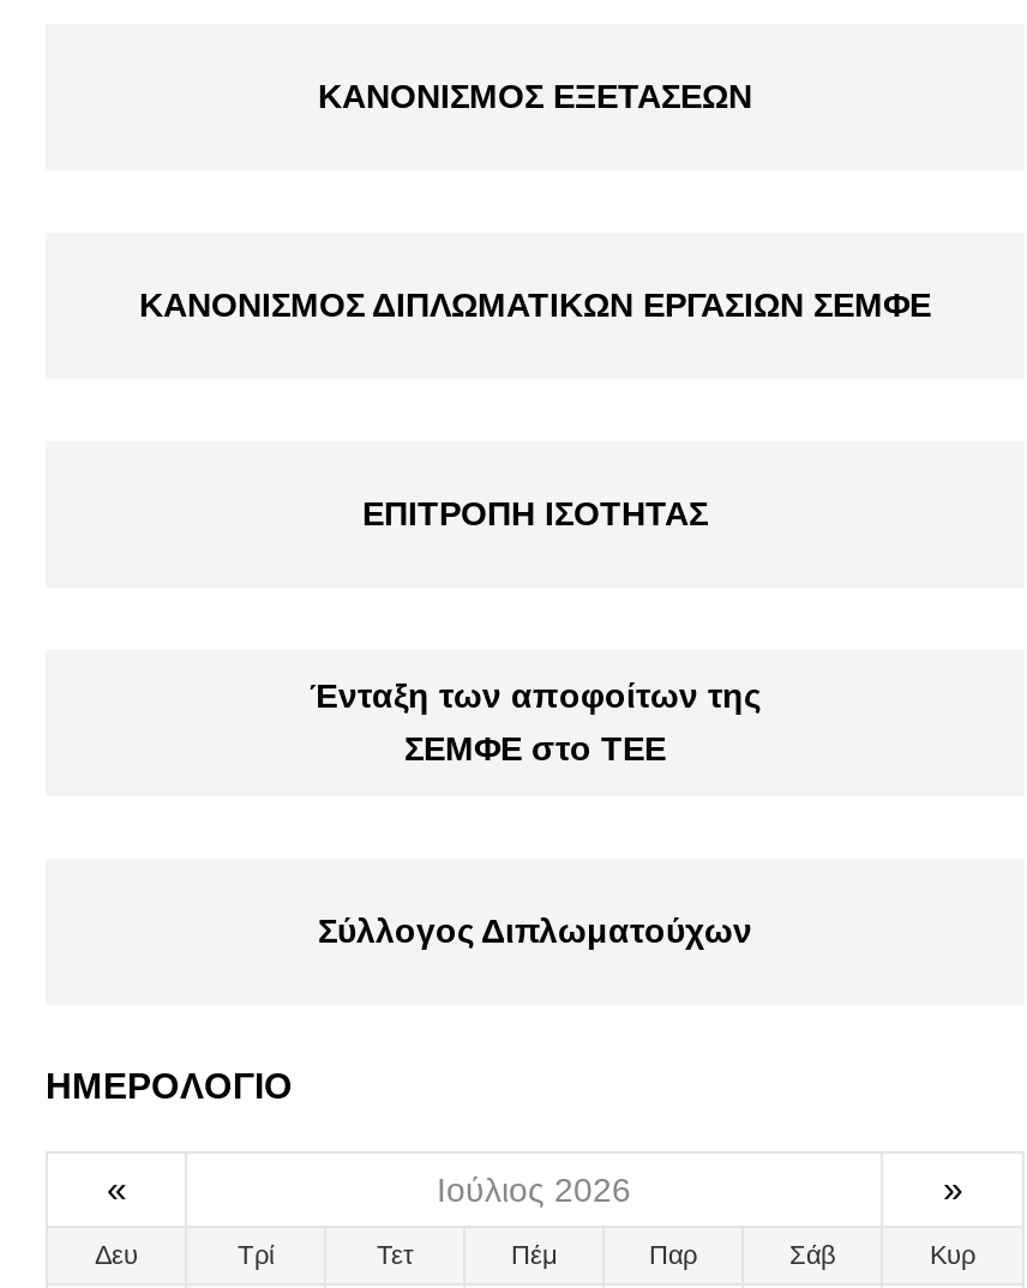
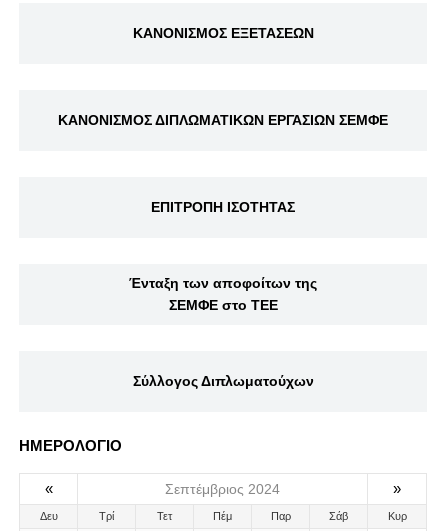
[437,1170,631,1209] Ιούλιος 2026 -> [165,481,280,497] Σεπτέμβριος 2024

